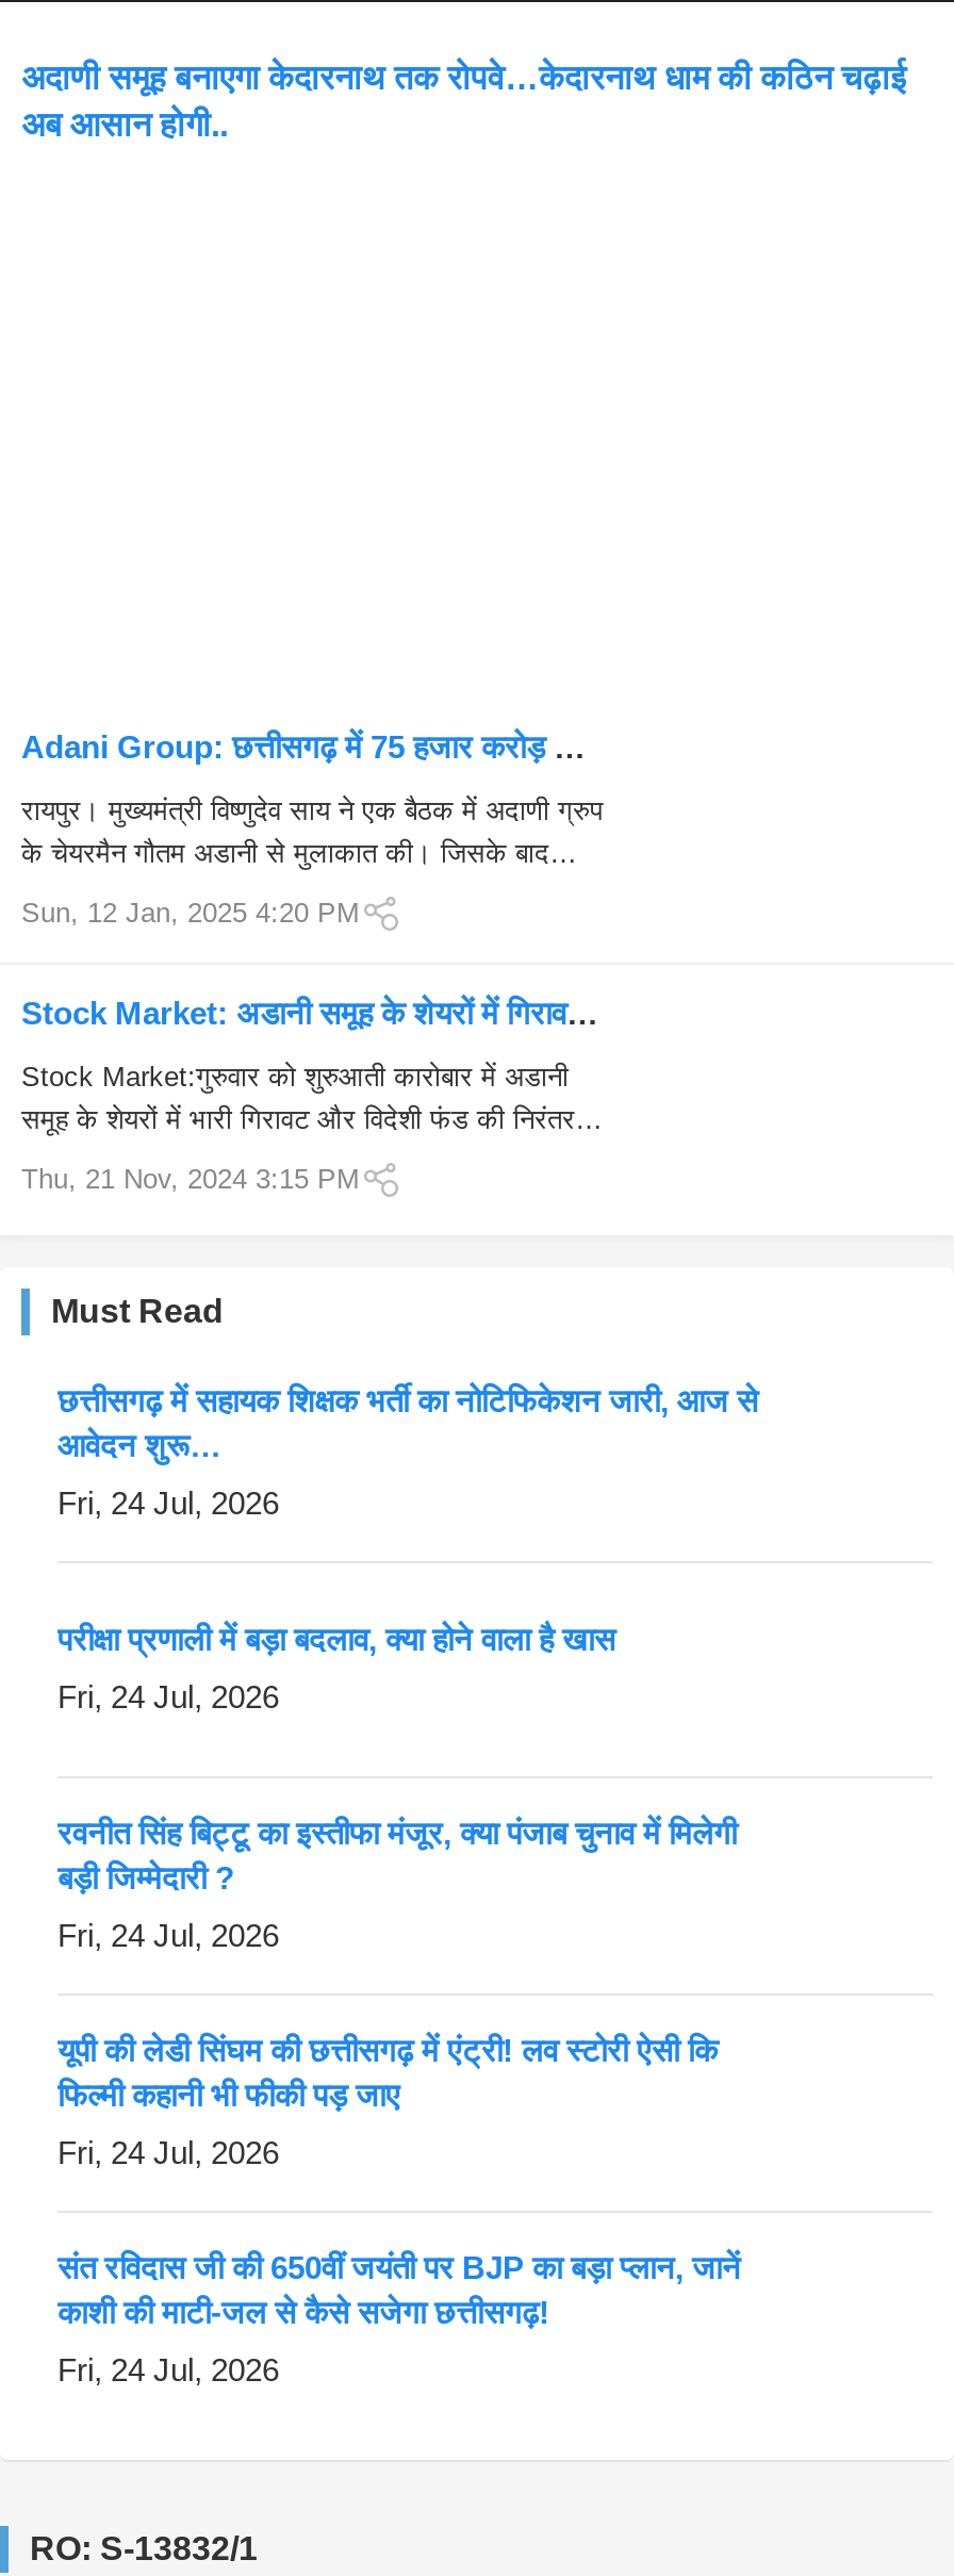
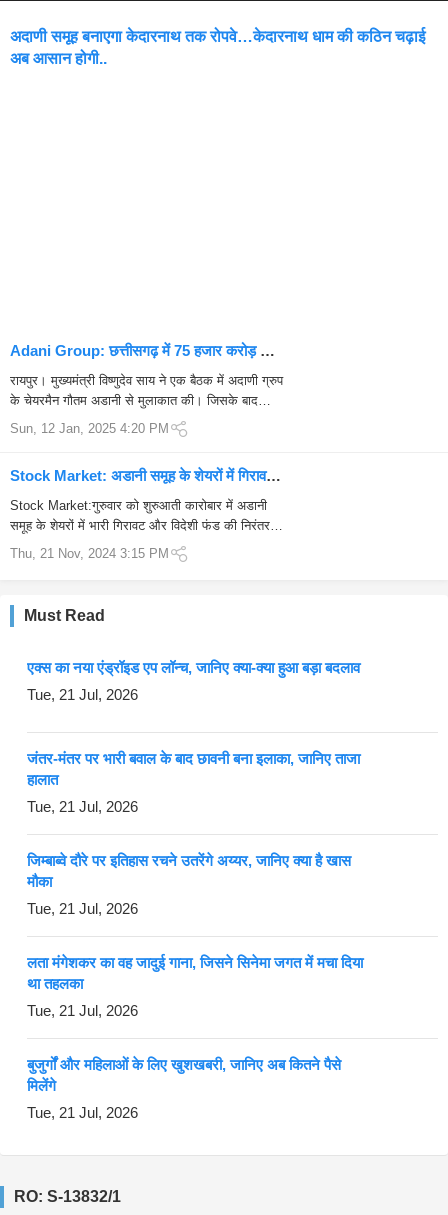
[57,1382,758,1463] छत्तीसगढ़ में सहायक शिक्षक भर्ती का नोटिफिकेशन जारी, आज से | आवेदन शुरू… -> [27,659,360,676] एक्स का नया एंड्रॉइड एप लॉन्च, जानिए क्या-क्या हुआ बड़ा बदलाव
[57,1484,279,1521] Fri, 24 Jul, 2026 -> [27,686,138,703] Tue, 21 Jul, 2026
[57,1621,615,1657] परीक्षा प्रणाली में बड़ा बदलाव, क्या होने वाला है खास -> [27,750,360,788] जंतर-मंतर पर भारी बवाल के बाद छावनी बना इलाका, जानिए ताजा | हालात
[57,1678,279,1714] Fri, 24 Jul, 2026 -> [27,798,138,815] Tue, 21 Jul, 2026
[57,1815,737,1896] रवनीत सिंह बिट्टू का इस्तीफा मंजूर, क्या पंजाब चुनाव में मिलेगी | बड़ी जिम्मेदारी ? -> [27,852,351,890] जिम्बाब्वे दौरे पर इतिहास रचने उतरेंगे अय्यर, जानिए क्या है खास | मौका
[57,1917,279,1953] Fri, 24 Jul, 2026 -> [27,900,138,917] Tue, 21 Jul, 2026
[57,2032,718,2113] यूपी की लेडी सिंघम की छत्तीसगढ़ में एंट्री! लव स्टोरी ऐसी कि | फिल्मी कहानी भी फीकी पड़ जाए -> [27,954,363,992] लता मंगेशकर का वह जादुई गाना, जिसने सिनेमा जगत में मचा दिया | था तहलका
[57,2134,279,2170] Fri, 24 Jul, 2026 -> [27,1002,138,1019] Tue, 21 Jul, 2026
[57,2249,741,2330] संत रविदास जी की 650वीं जयंती पर BJP का बड़ा प्लान, जानें | काशी की माटी-जल से कैसे सजेगा छत्तीसगढ़! -> [27,1056,341,1094] बुजुर्गों और महिलाओं के लिए खुशखबरी, जानिए अब कितने पैसे | मिलेंगे
[57,2351,279,2388] Fri, 24 Jul, 2026 -> [27,1104,138,1121] Tue, 21 Jul, 2026

